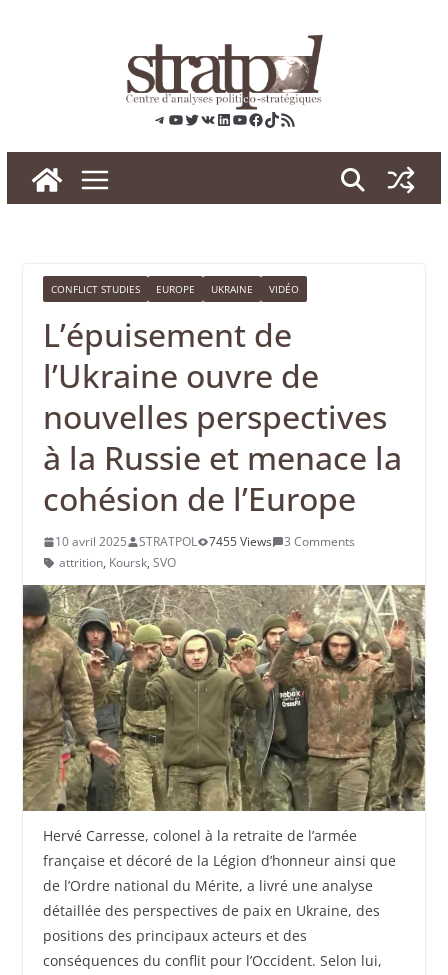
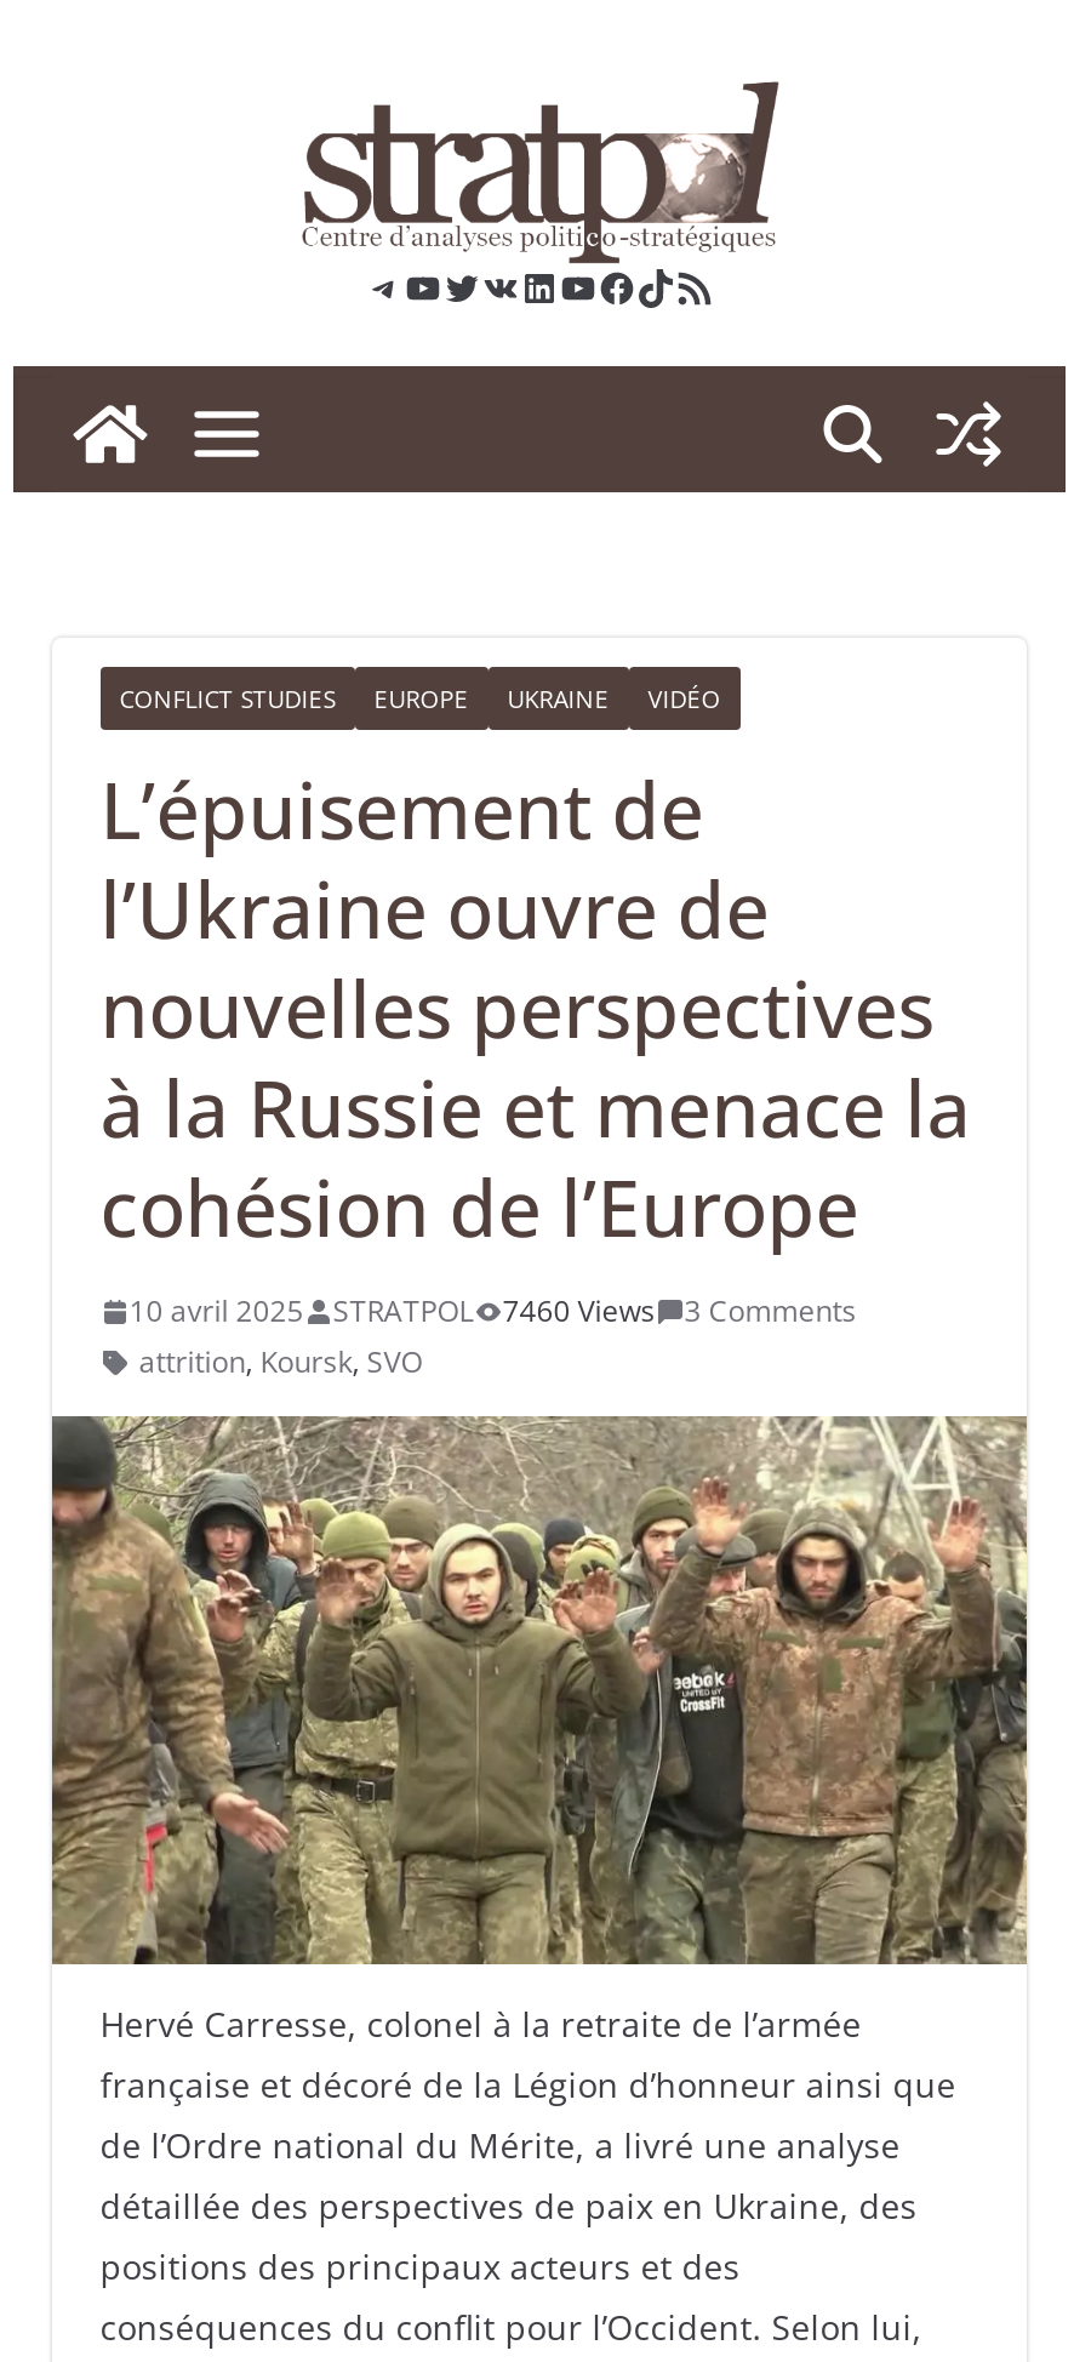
[55,533,355,550] 10 avril 2025 STRATPOL 7455 Views 3 Comments -> [129,1290,856,1331] 10 avril 2025 STRATPOL 7460 Views 3 Comments

